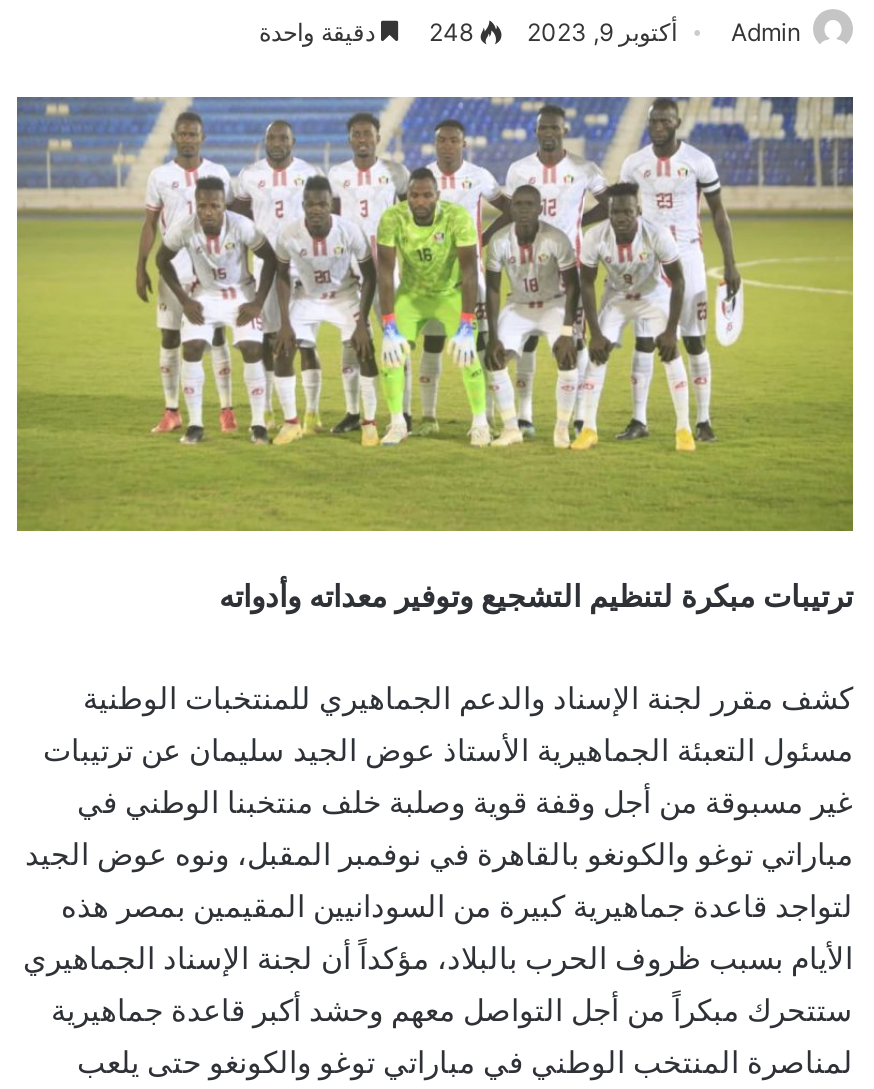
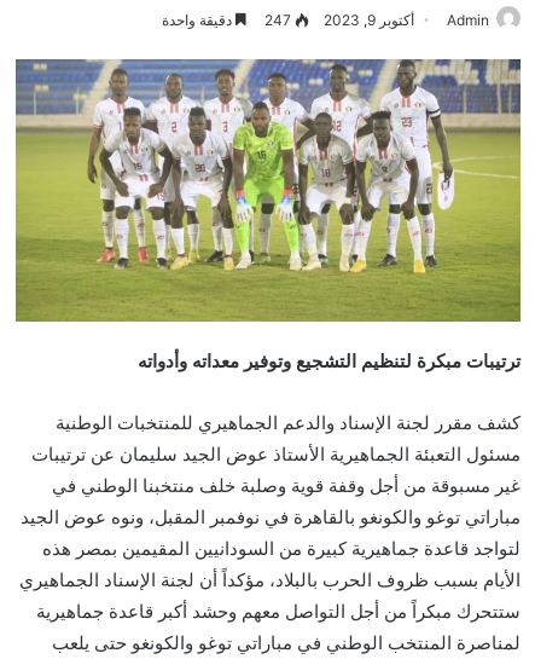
[259,17,473,47] 248 دقيقة واحدة -> [162,11,291,29] 247 دقيقة واحدة

